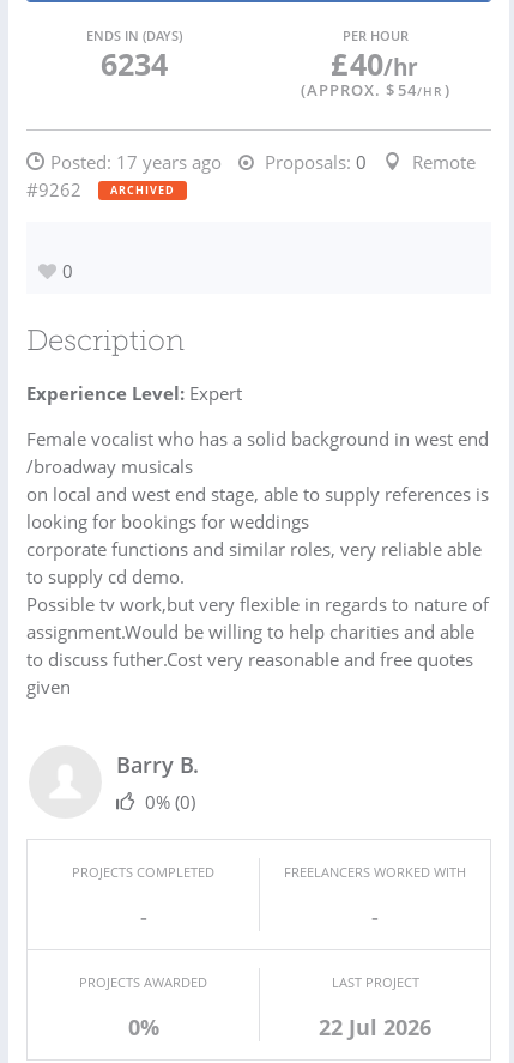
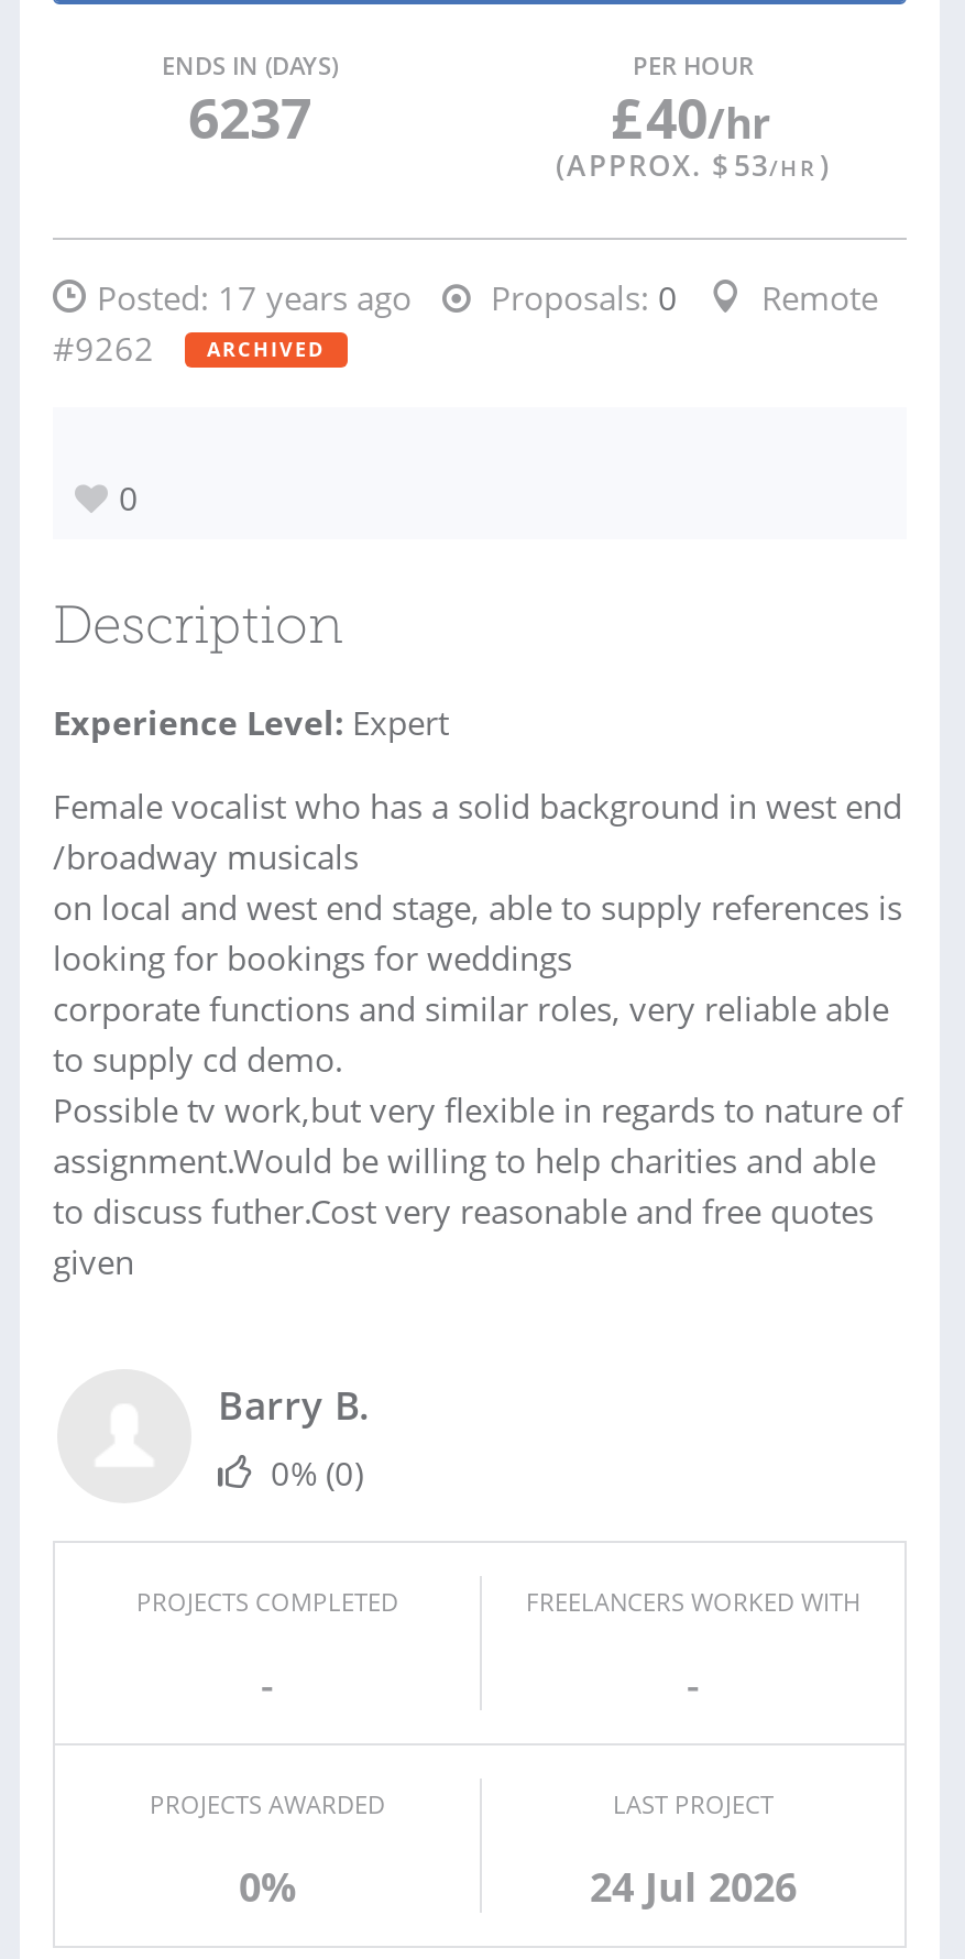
[100,43,167,84] 6234 -> [188,79,311,154] 6237
[300,79,450,101] (APPROX. $ 54/HR ) -> [556,145,831,185] (APPROX. $ 53/HR )
[319,1013,431,1041] 22 Jul 2026 -> [590,1860,797,1913] 24 Jul 2026

